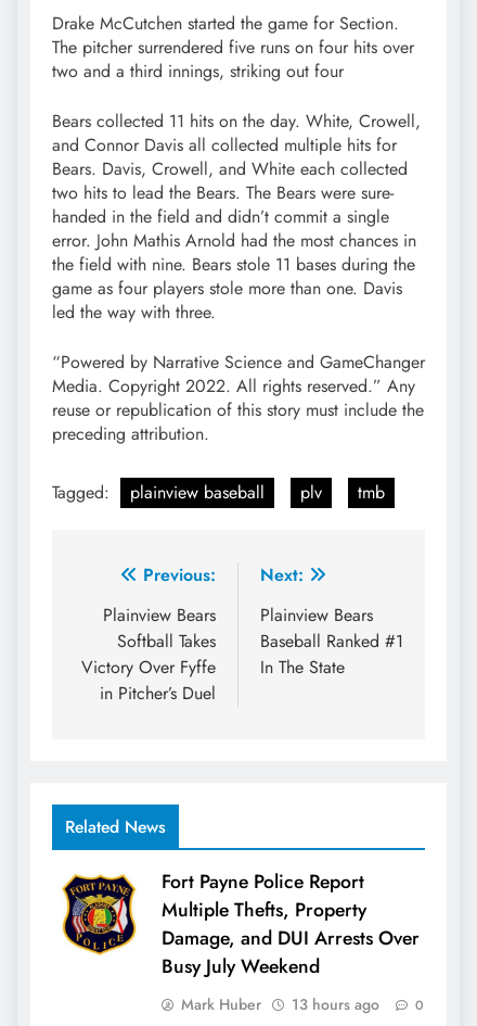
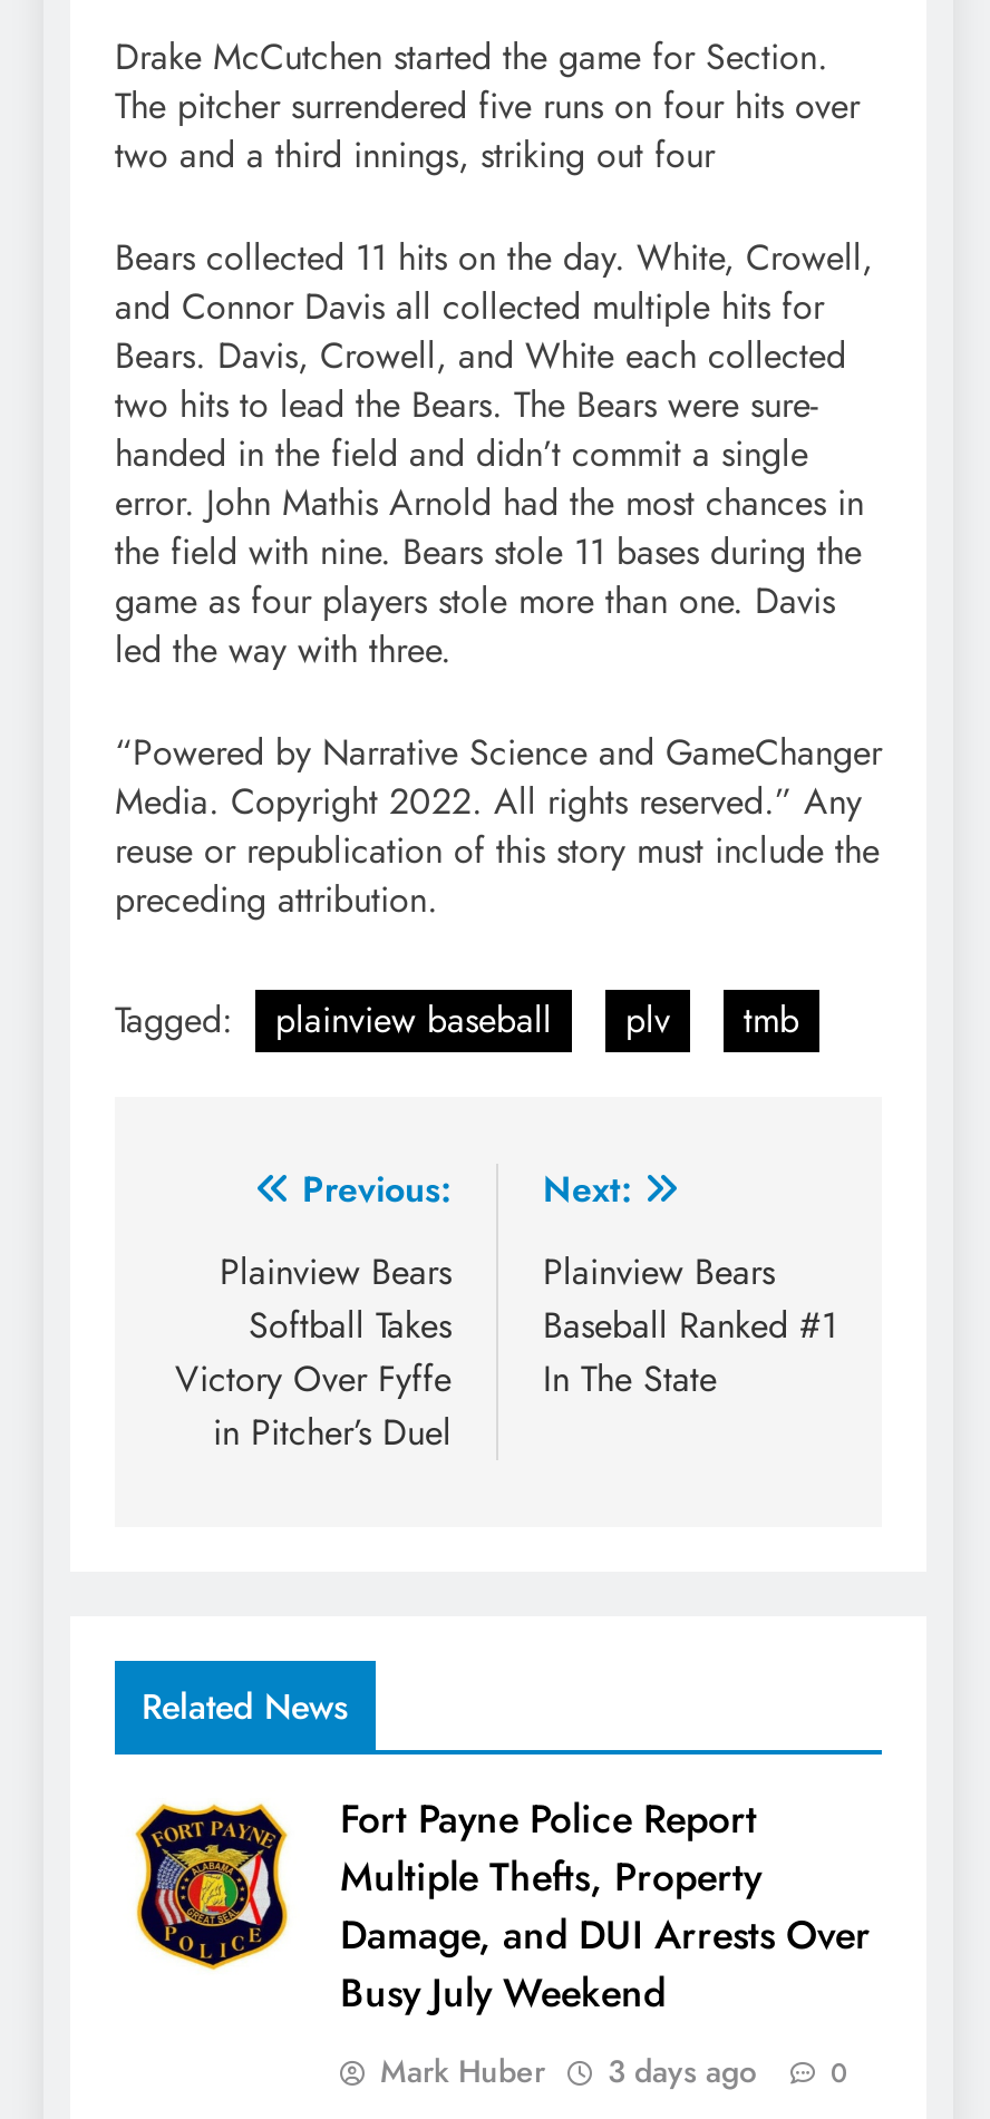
[181,994,424,1016] Mark Huber 13 hours ago 0 -> [380,2050,848,2094] Mark Huber 3 days ago 0

